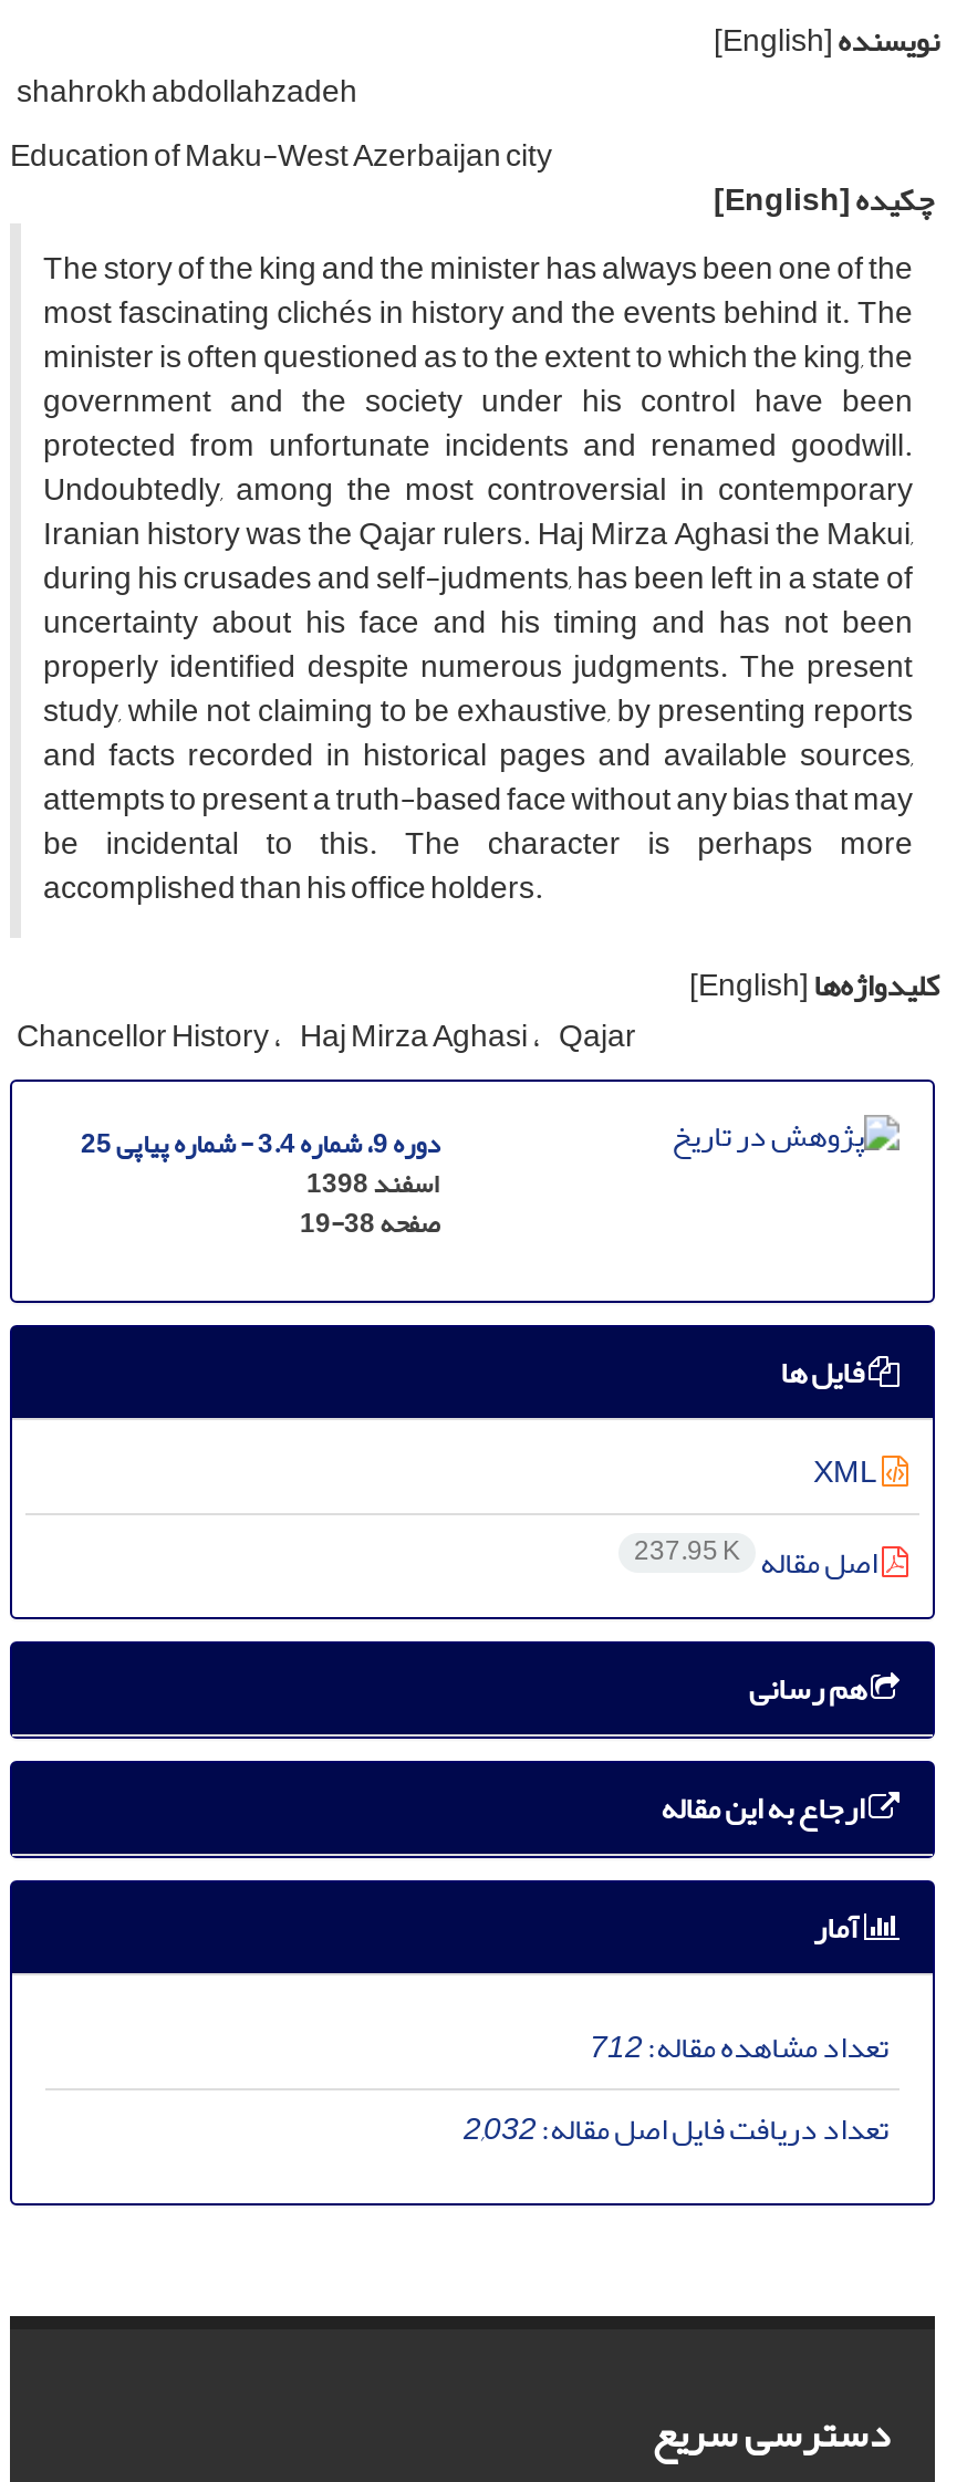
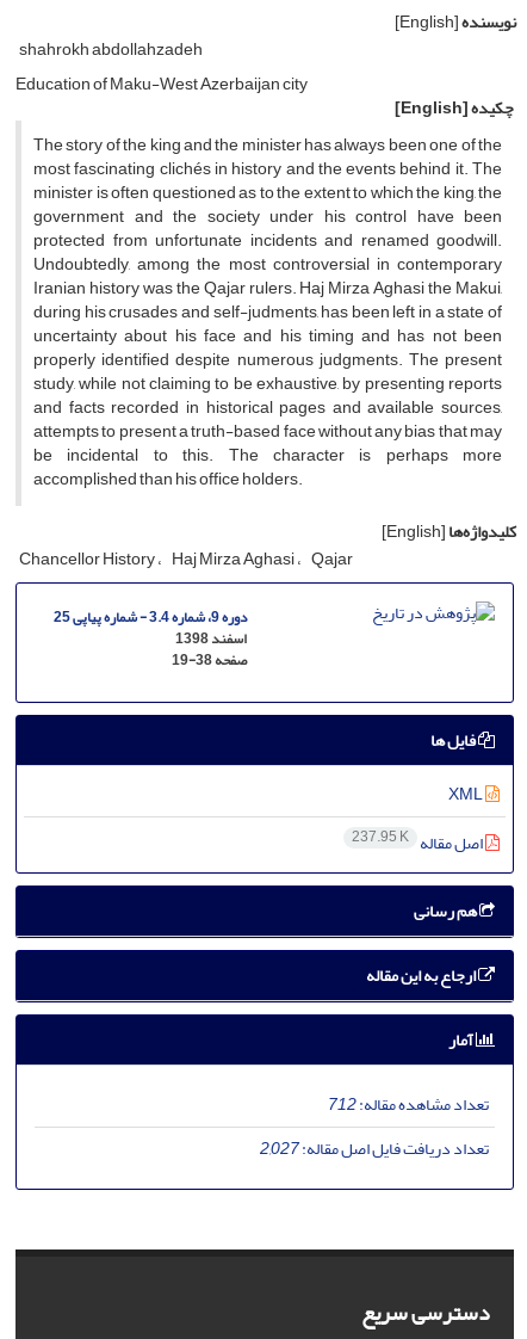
[464,2099,888,2158] تعداد دریافت فایل اصل مقاله:2,032 -> [260,1132,489,1164] تعداد دریافت فایل اصل مقاله:2,027

